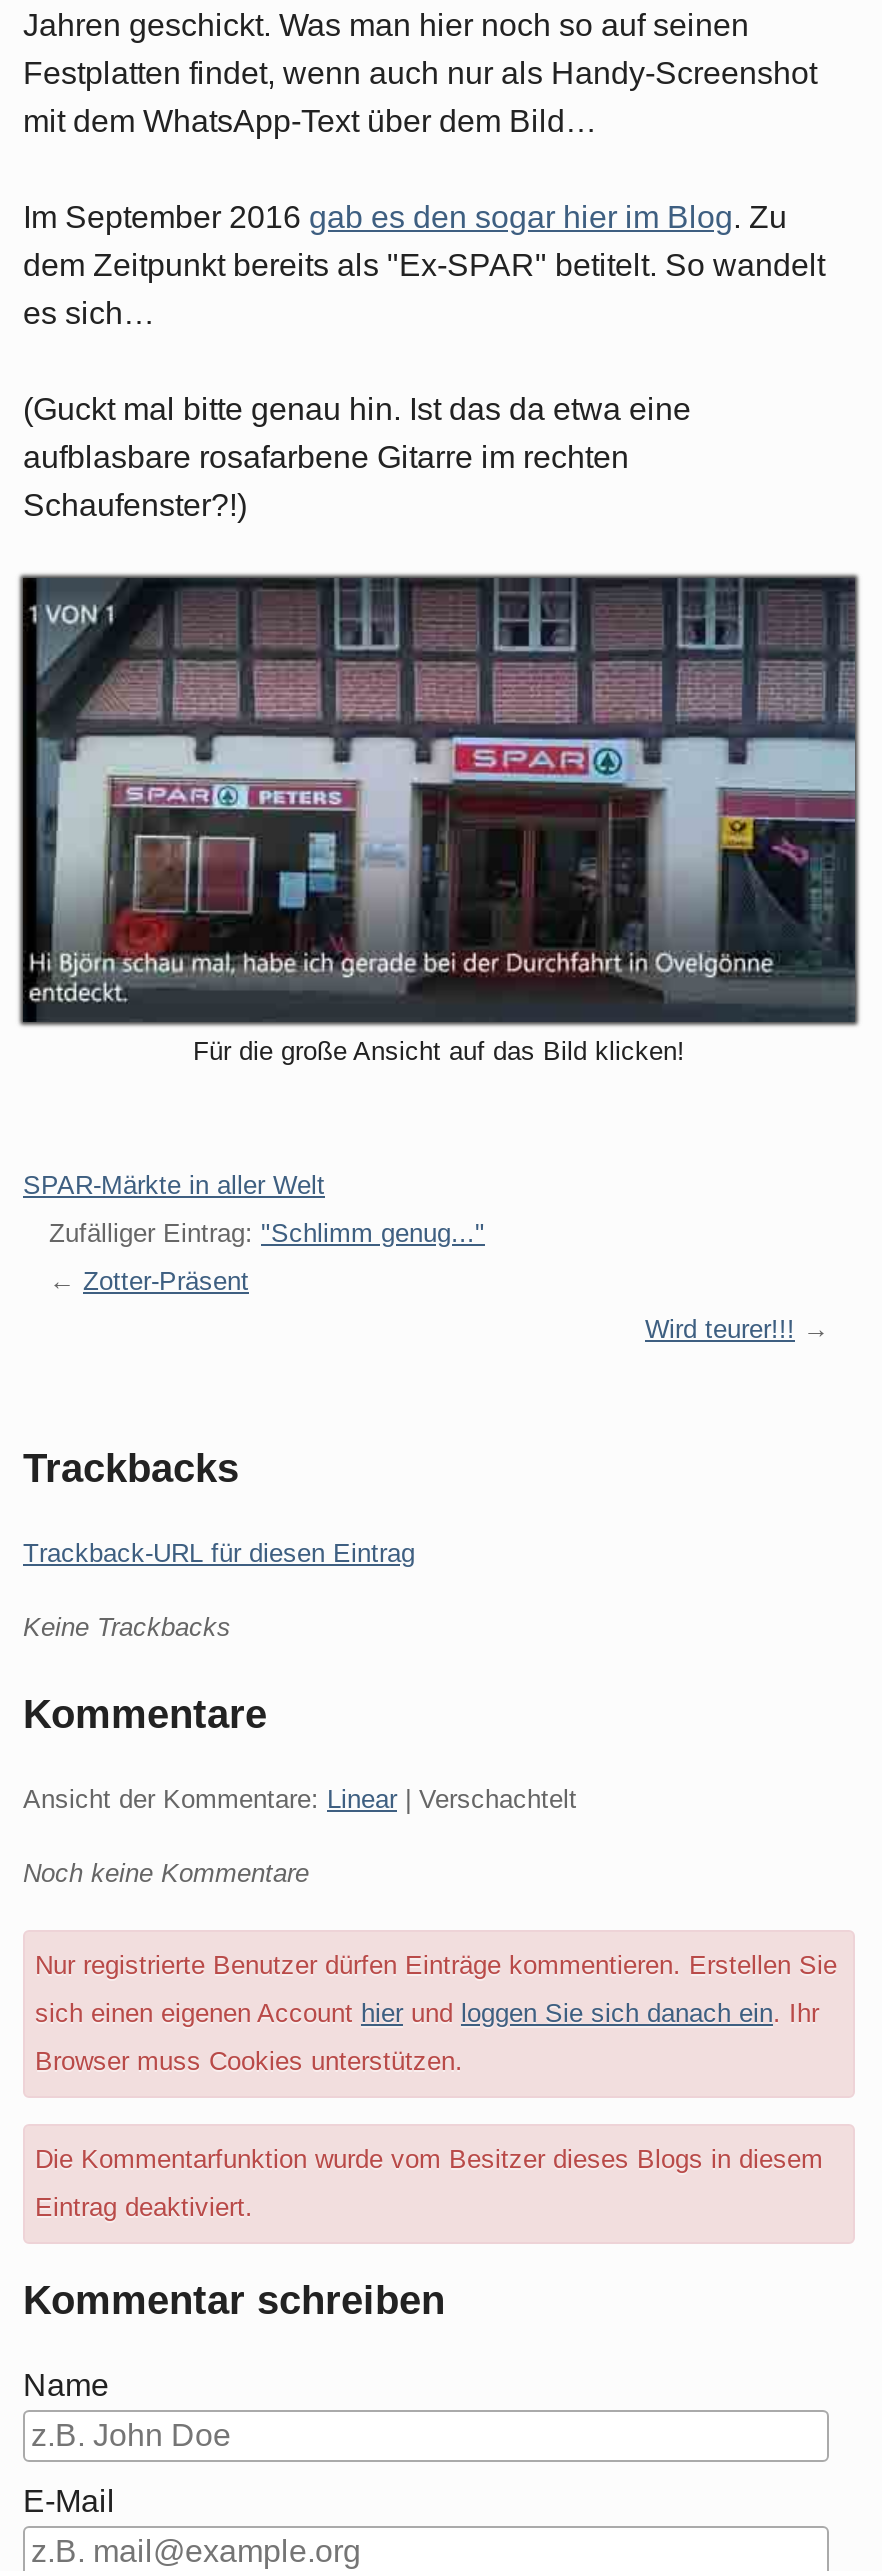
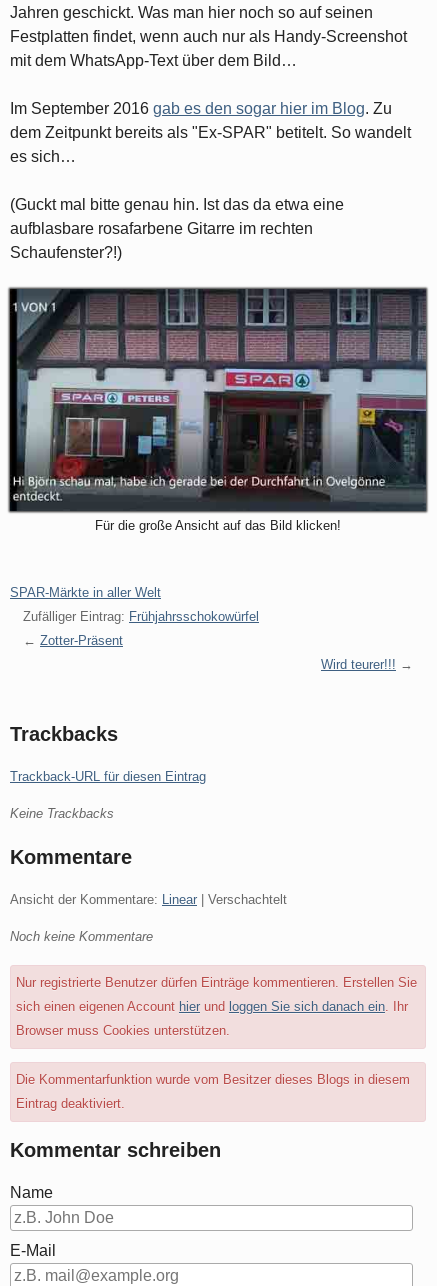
[49,1218,485,1248] Zufälliger Eintrag: "Schlimm genug..." -> [23,609,259,624] Zufälliger Eintrag: Frühjahrsschokowürfel

